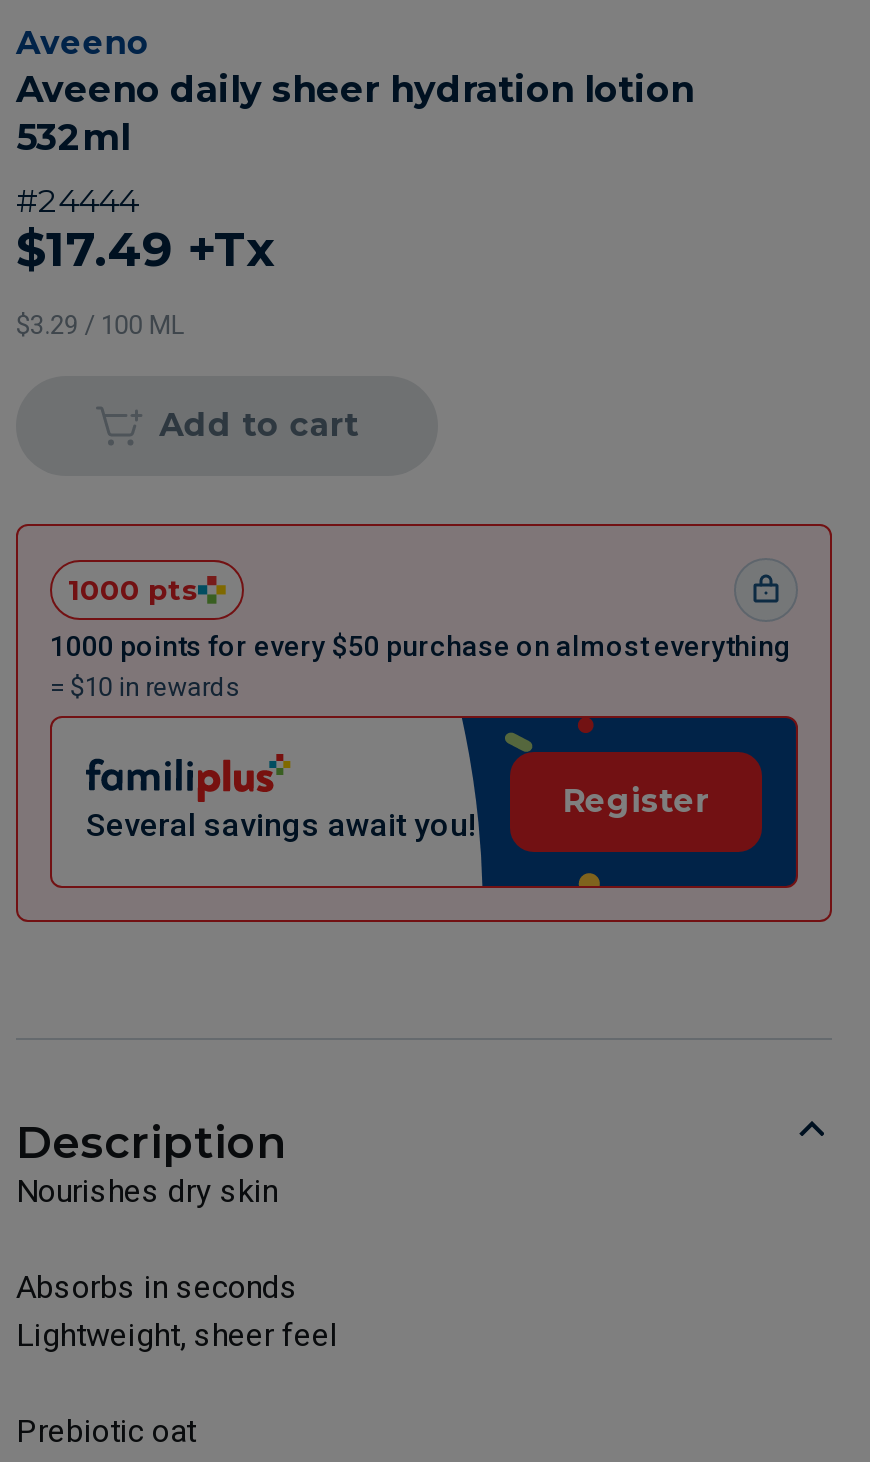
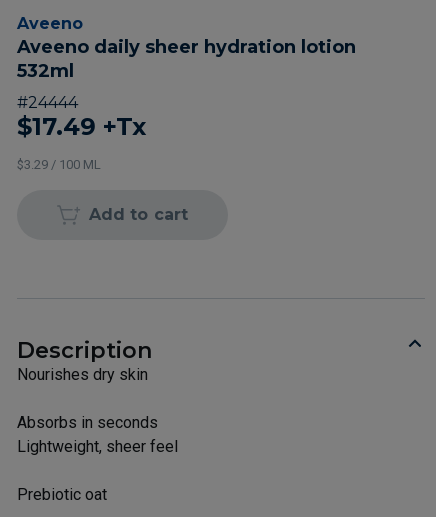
[14,522,834,924] [image] | 1000 pts | 1000 points for every $50 purchase on almost everything | = $10 in rewards -> none
[562,782,710,820] Register -> none
[86,806,476,844] Several savings await you! -> none

